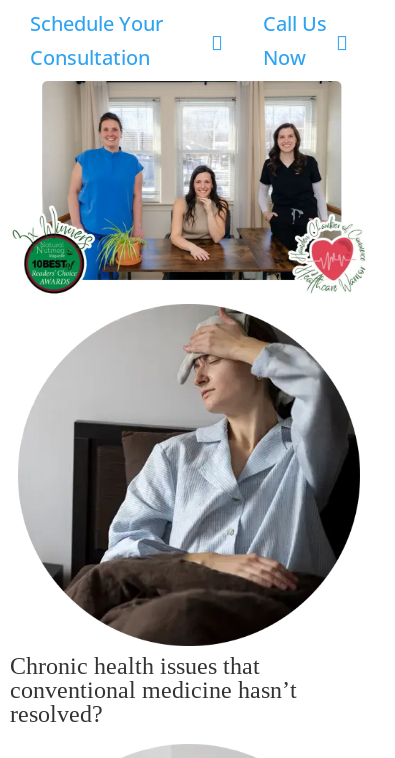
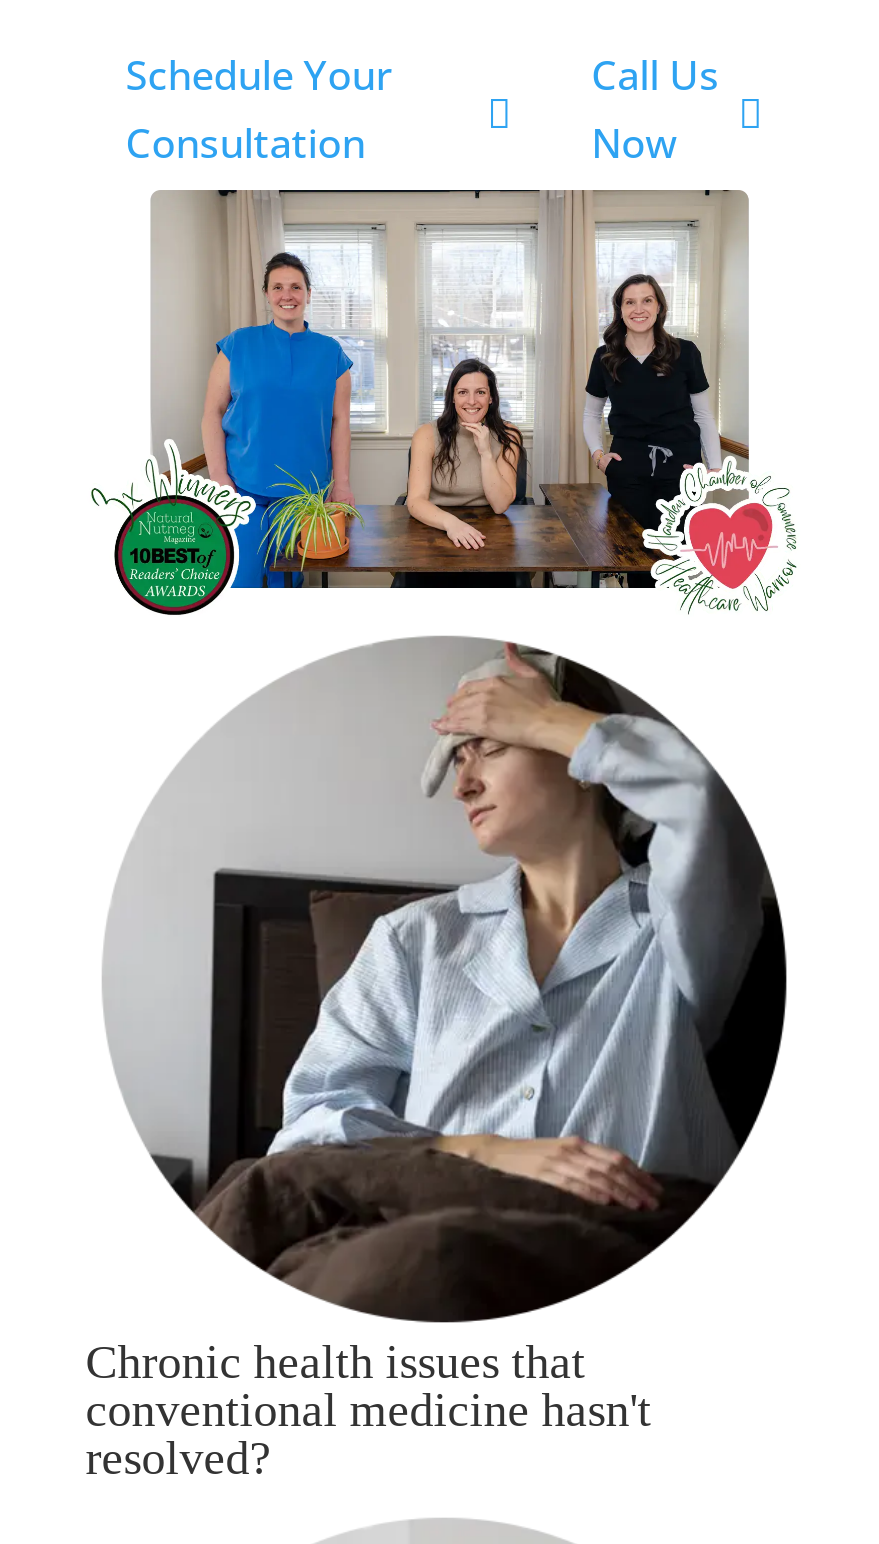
[10,677,297,703] conventional medicine hasn’t -> [86,1383,652,1435] conventional medicine hasn't

